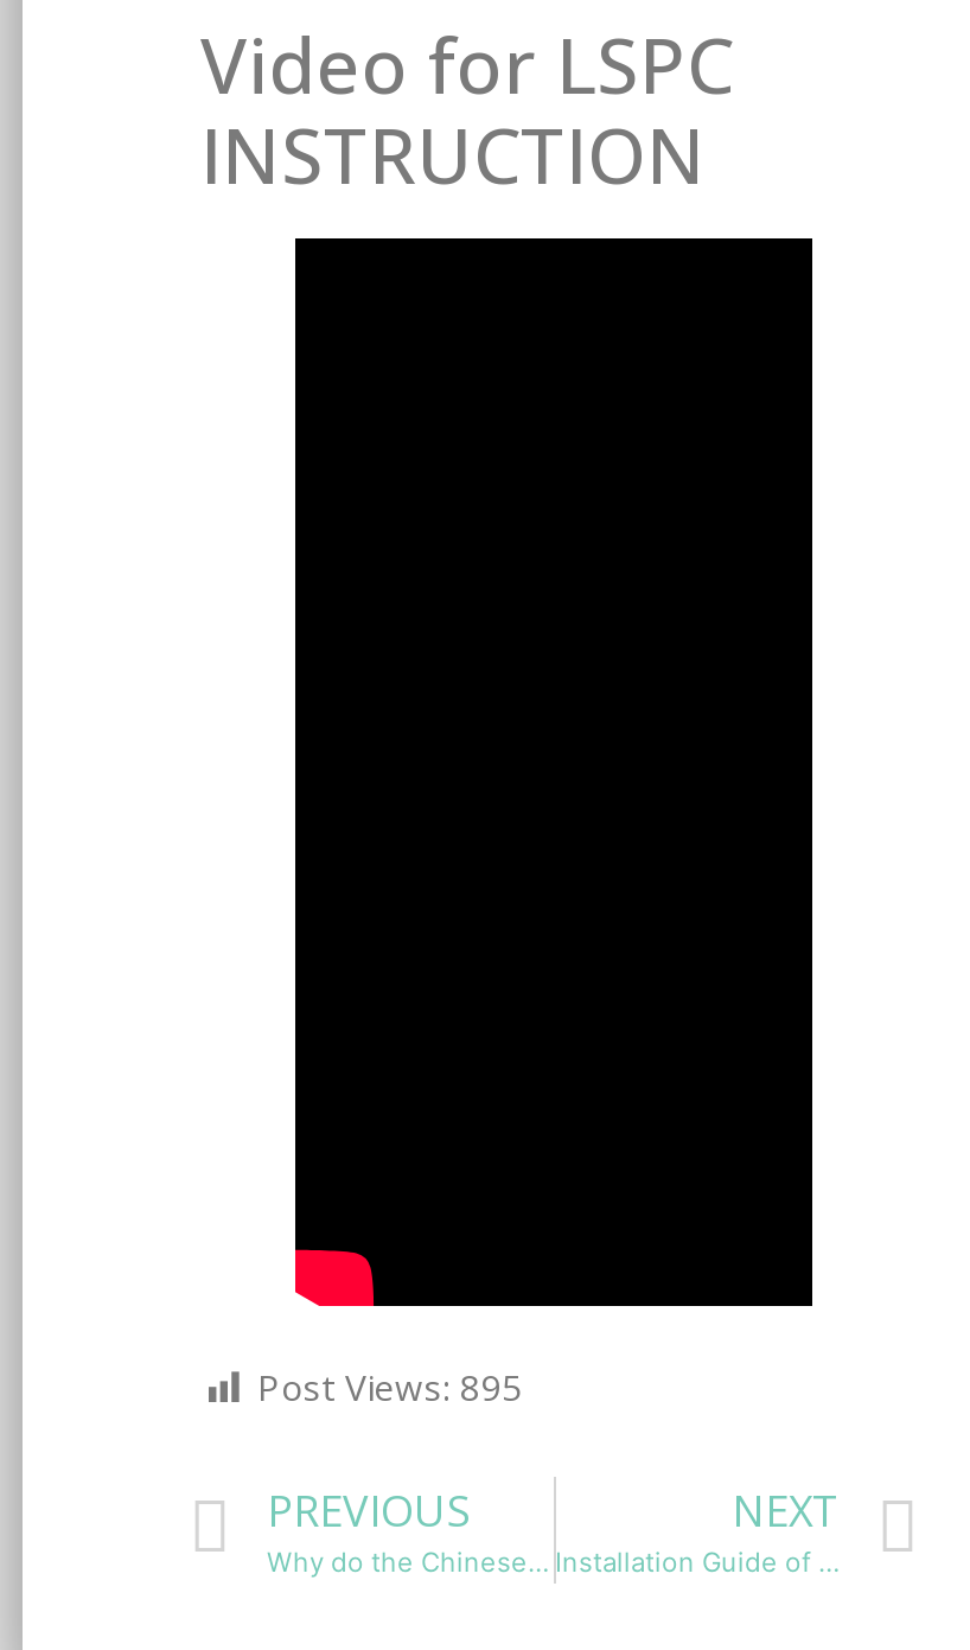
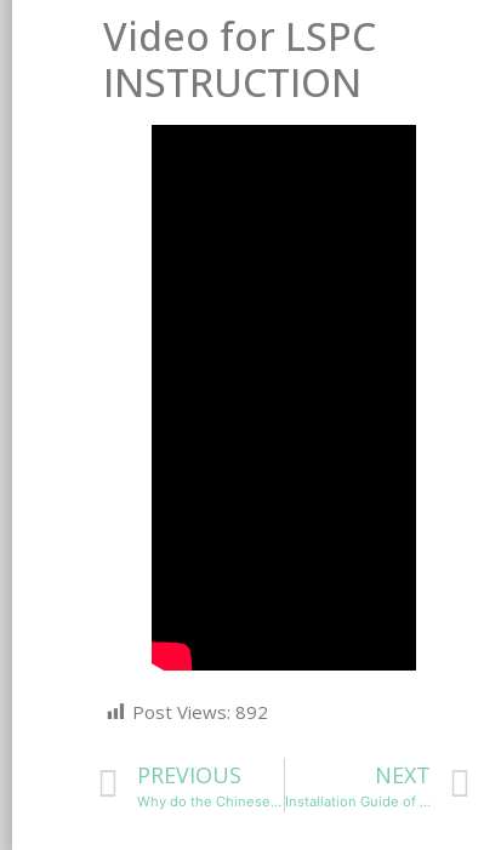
[257,1364,523,1411] Post Views: 895 -> [132,700,268,724] Post Views: 892

